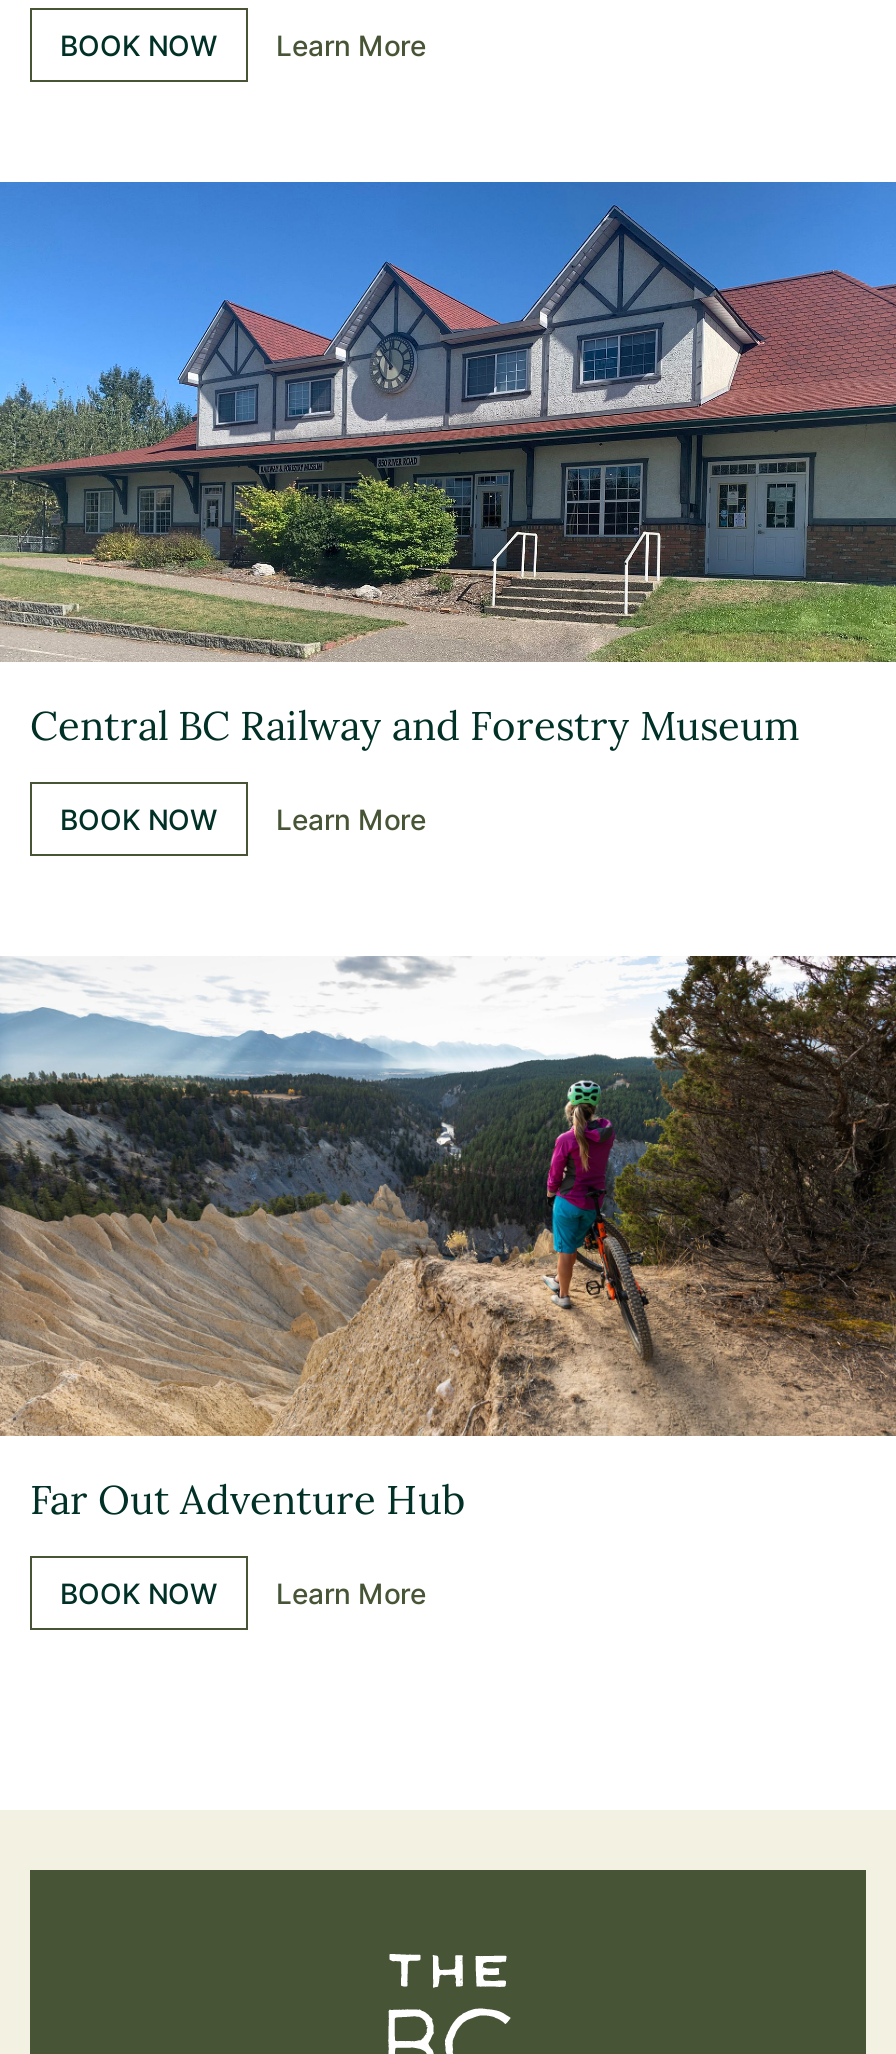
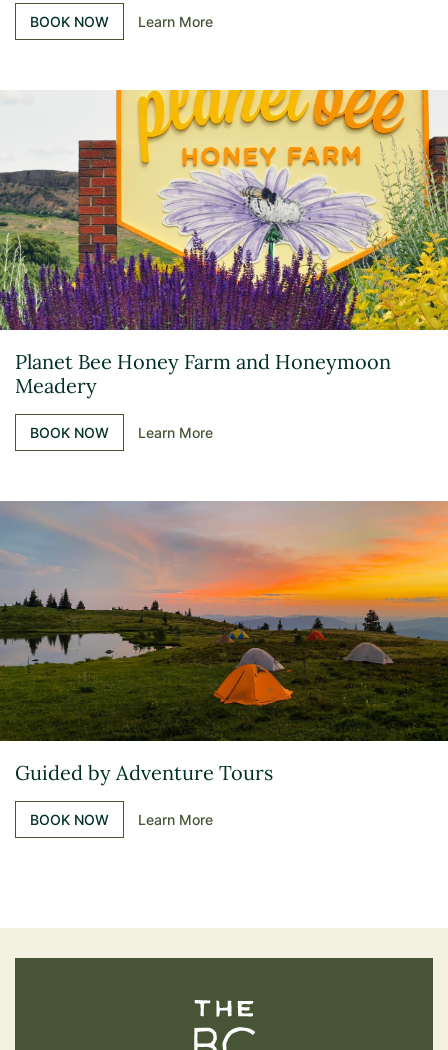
[6,180,890,750] [image] | Central BC Railway and Forestry Museum -> [3,89,445,398] [image] | Planet Bee Honey Farm and Honeymoon | Meadery
[6,954,890,1524] [image] | Far Out Adventure Hub -> [3,500,445,785] [image] | Guided by Adventure Tours

